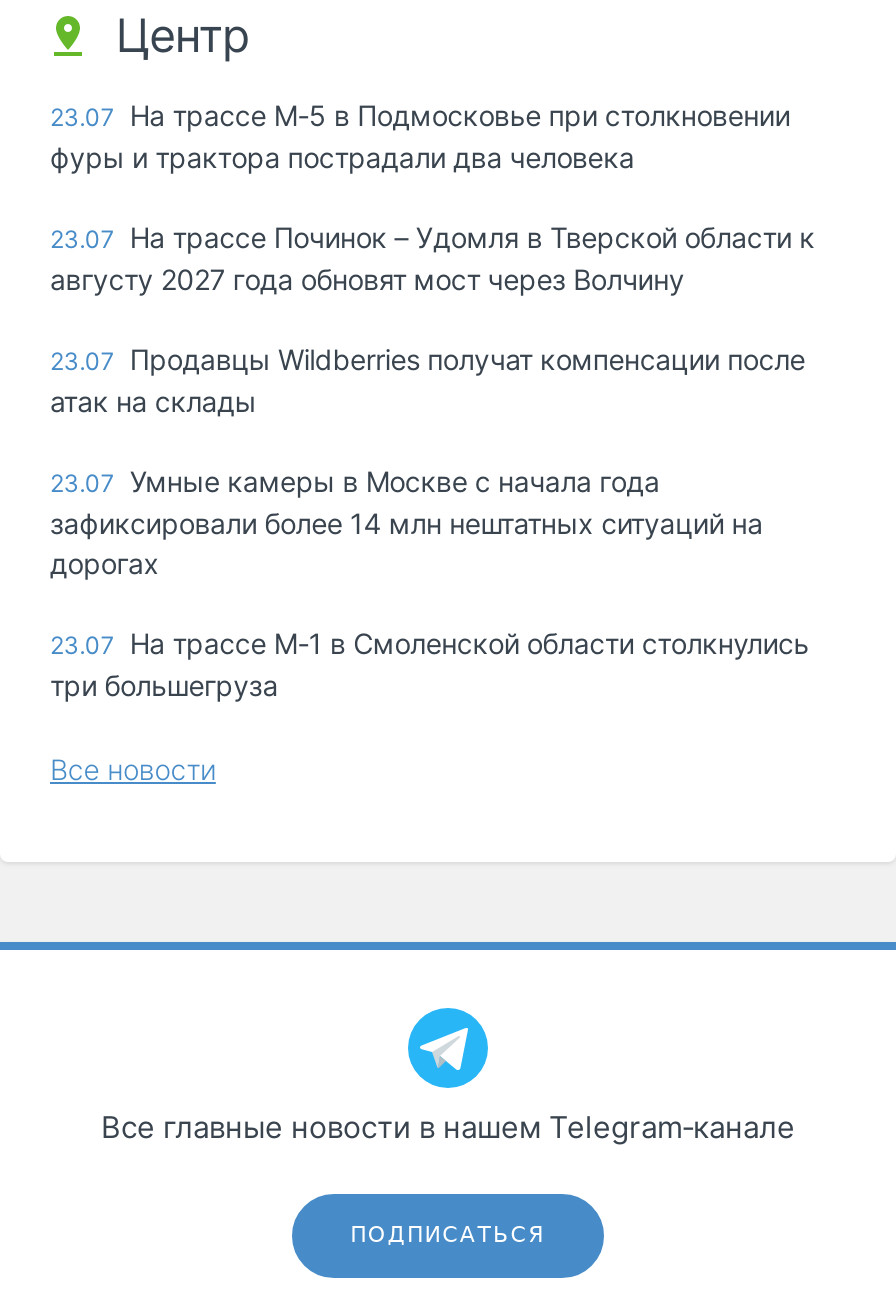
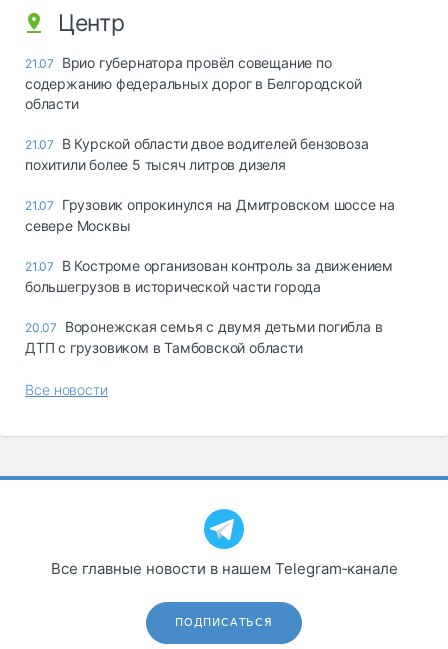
[50,98,790,174] 23.07 На трассе М-5 в Подмосковье при столкновении | фуры и трактора пострадали два человека -> [25,54,361,112] 21.07 Врио губернатора провёл совещание по | содержанию федеральных дорог в Белгородской | области
[50,220,815,296] 23.07 На трассе Починок – Удомля в Тверской области к | августу 2027 года обновят мост через Волчину -> [25,135,368,173] 21.07 В Курской области двое водителей бензовоза | похитили более 5 тысяч литров дизеля
[50,342,805,418] 23.07 Продавцы Wildberries получат компенсации после | атак на склады -> [25,196,395,234] 21.07 Грузовик опрокинулся на Дмитровском шоссе на | севере Москвы
[50,464,763,580] 23.07 Умные камеры в Москве с начала года | зафиксировали более 14 млн нештатных ситуаций на | дорогах -> [25,257,393,295] 21.07 В Костроме организован контроль за движением | большегрузов в исторической части города
[50,626,809,702] 23.07 На трассе М-1 в Смоленской области столкнулись | три большегруза -> [25,318,382,356] 20.07 Воронежская семья с двумя детьми погибла в | ДТП с грузовиком в Тамбовской области

